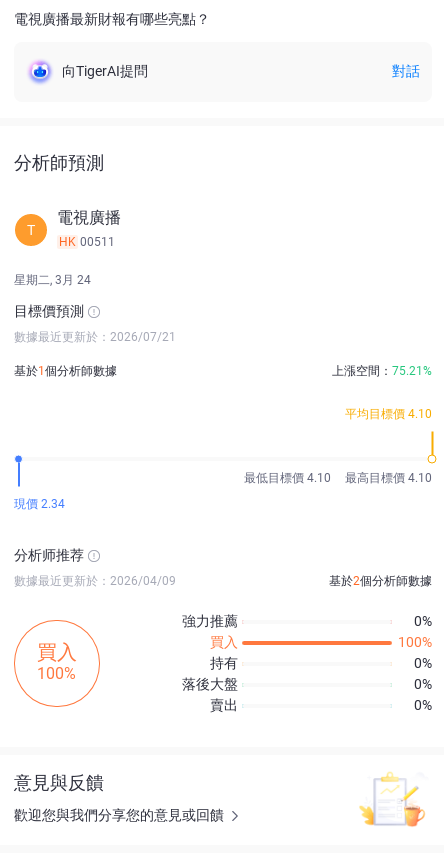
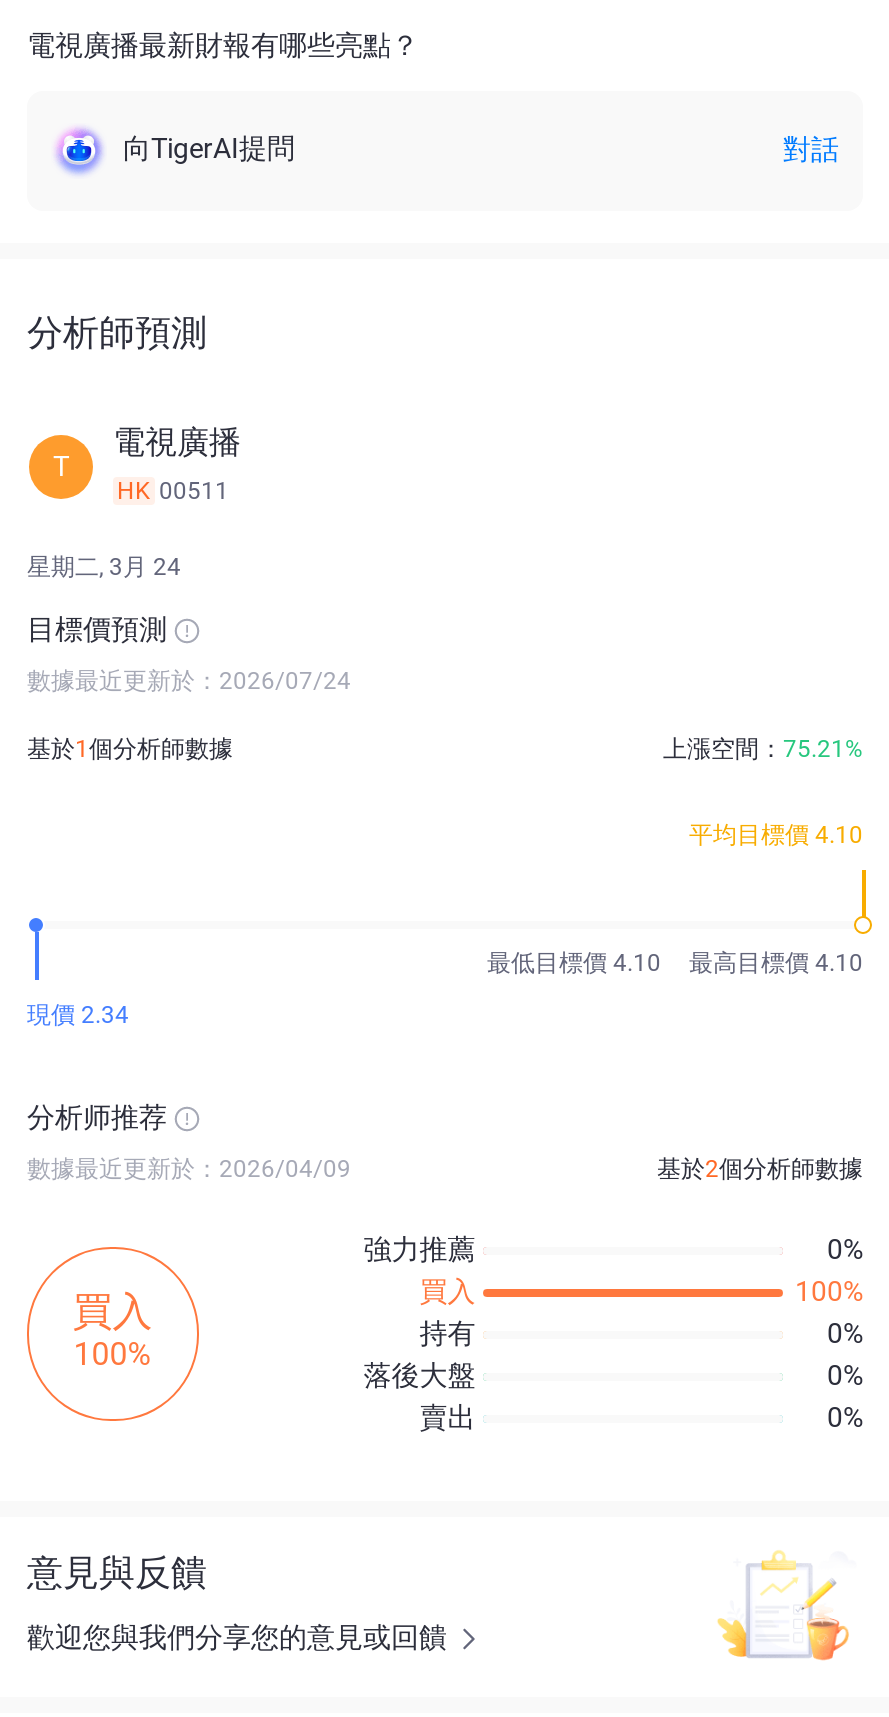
[14,330,176,344] 數據最近更新於：2026/07/21 -> [27,667,351,695] 數據最近更新於：2026/07/24

